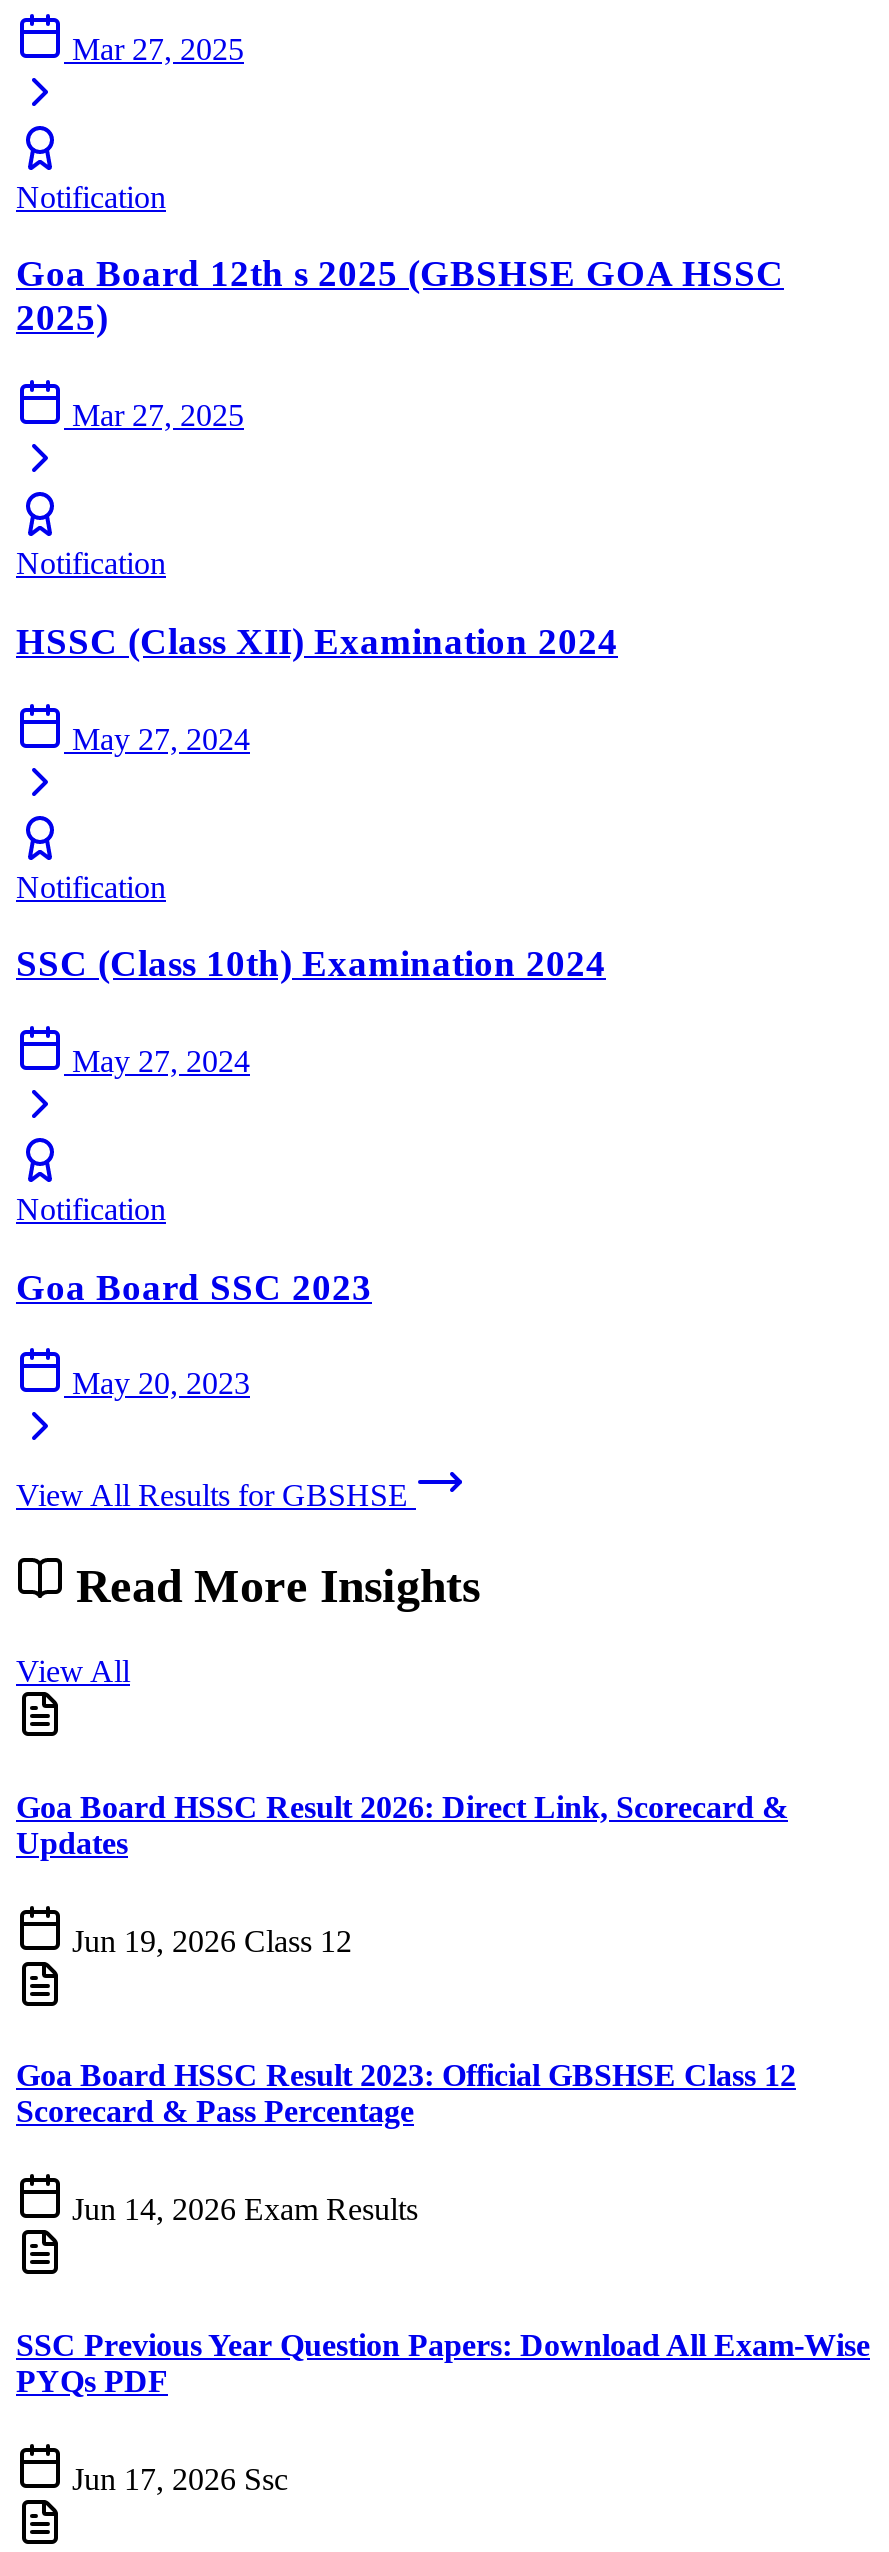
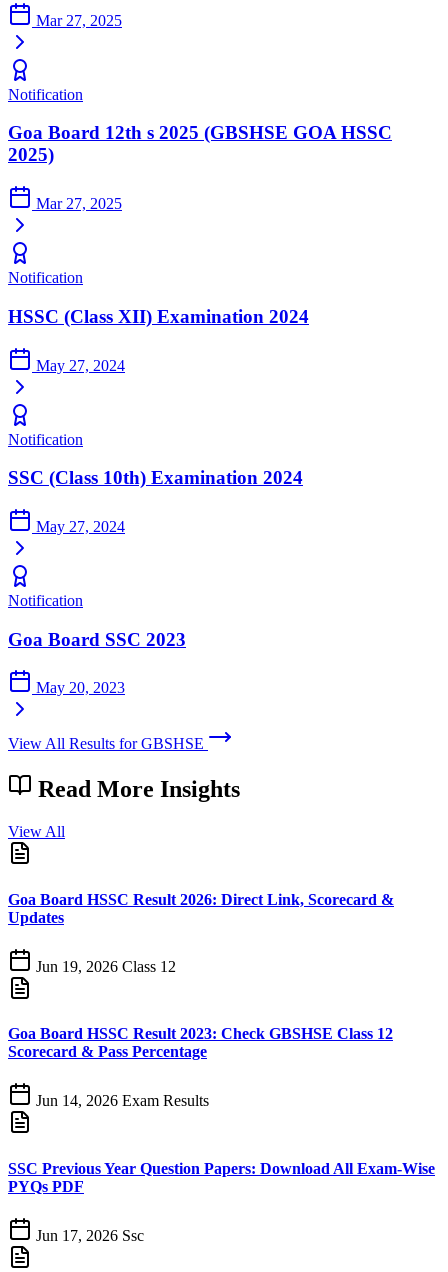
[16,2058,796,2092] Goa Board HSSC Result 2023: Official GBSHSE Class 12 -> [8,1025,393,1042] Goa Board HSSC Result 2023: Check GBSHSE Class 12

